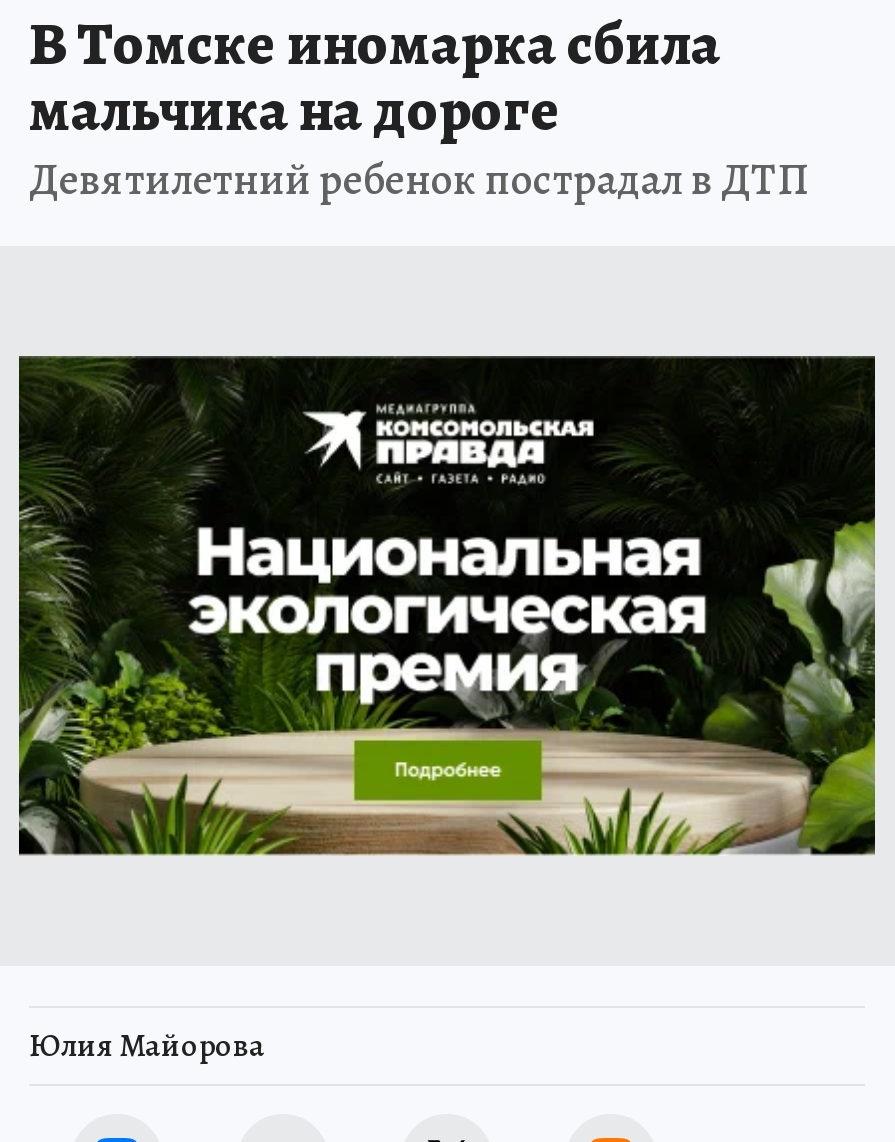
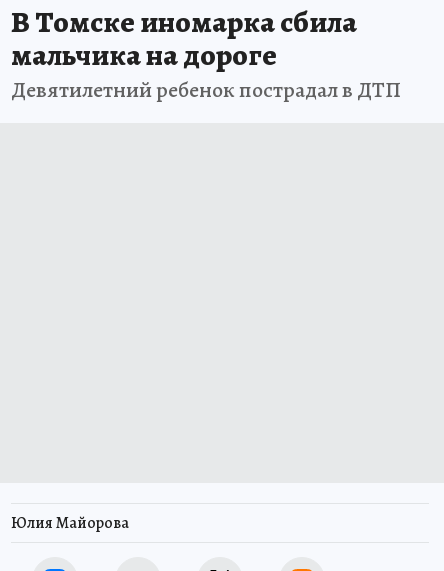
[17,354,877,858] [image] -> none

